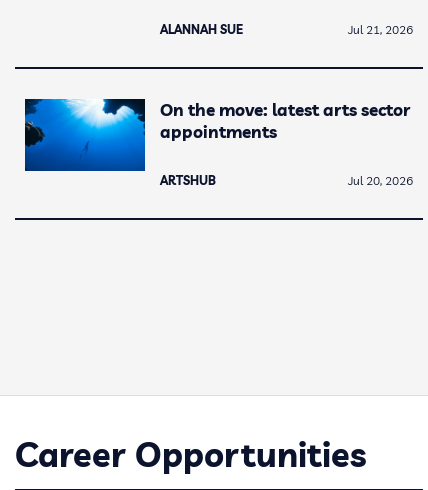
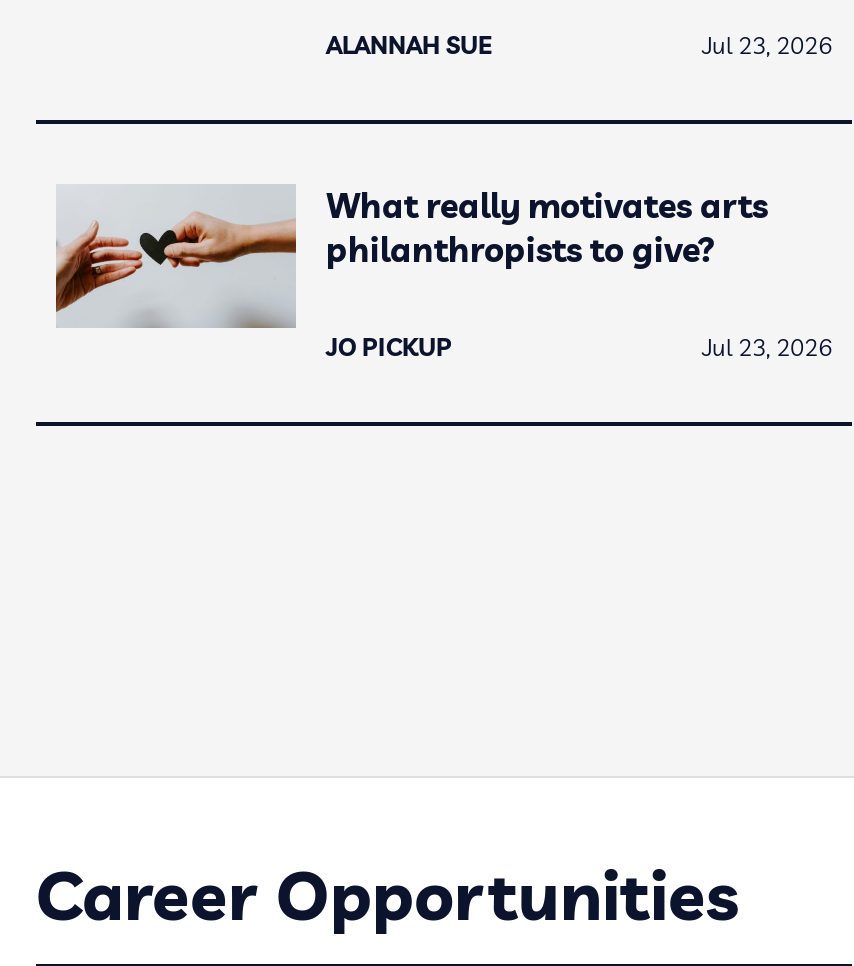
[348,22,413,37] Jul 21, 2026 -> [702,30,832,60] Jul 23, 2026
[24,98,410,172] [image] | On the move: latest arts sector | appointments -> [54,184,768,330] [image] | What really motivates arts | philanthropists to give?
[160,173,413,188] ARTSHUB | Jul 20, 2026 -> [326,332,832,362] JO PICKUP | Jul 23, 2026

